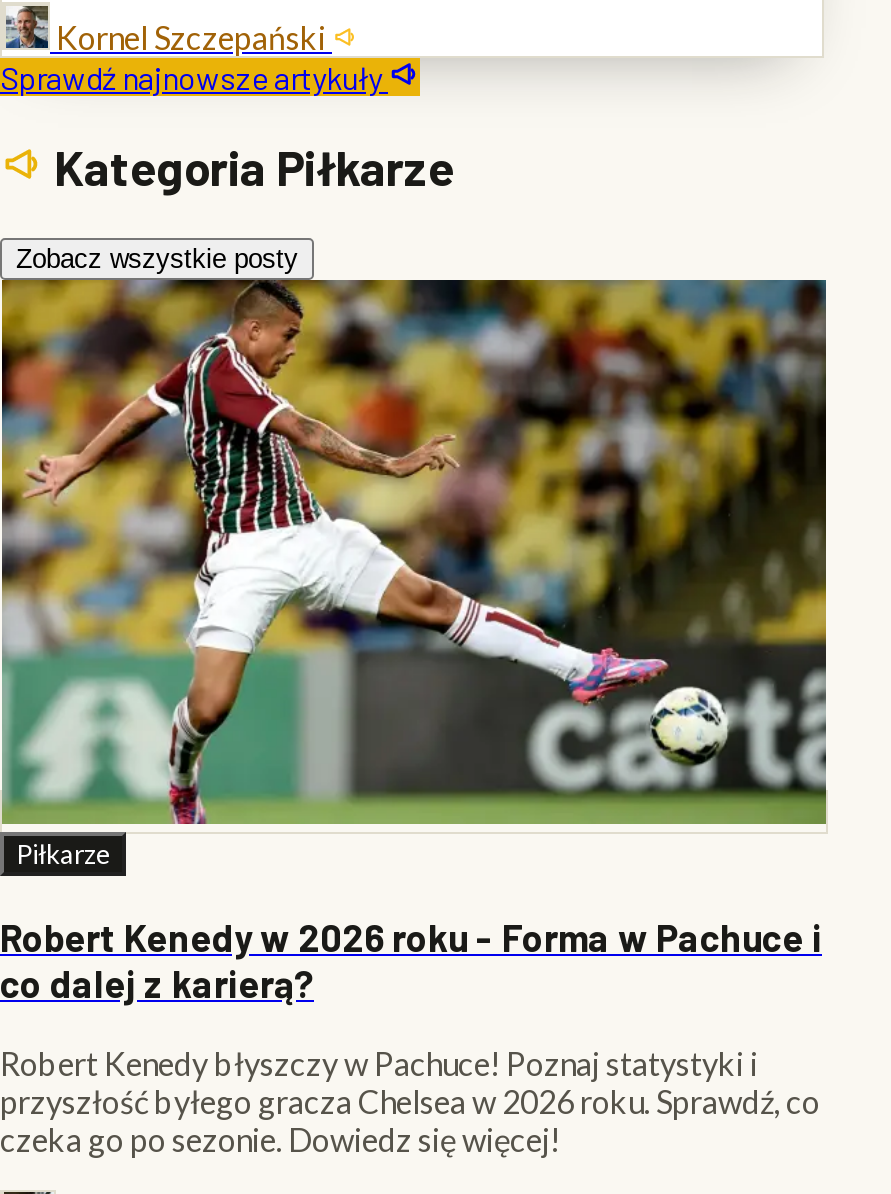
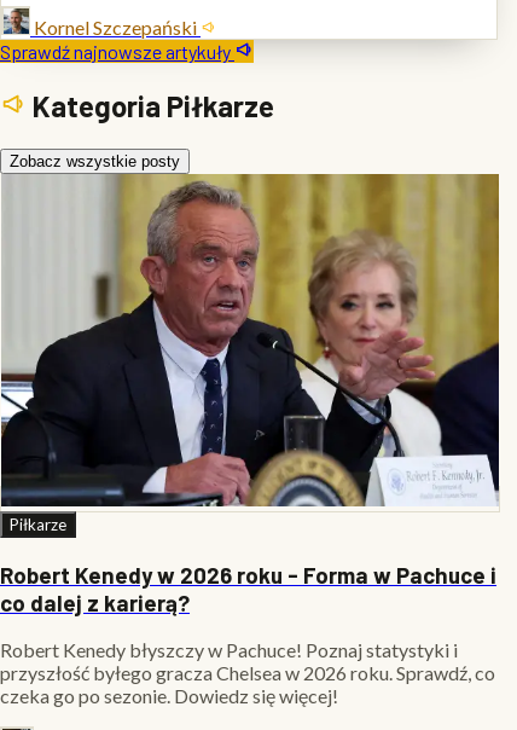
[6,278,828,826] [image] -> [4,173,500,508] [image]

